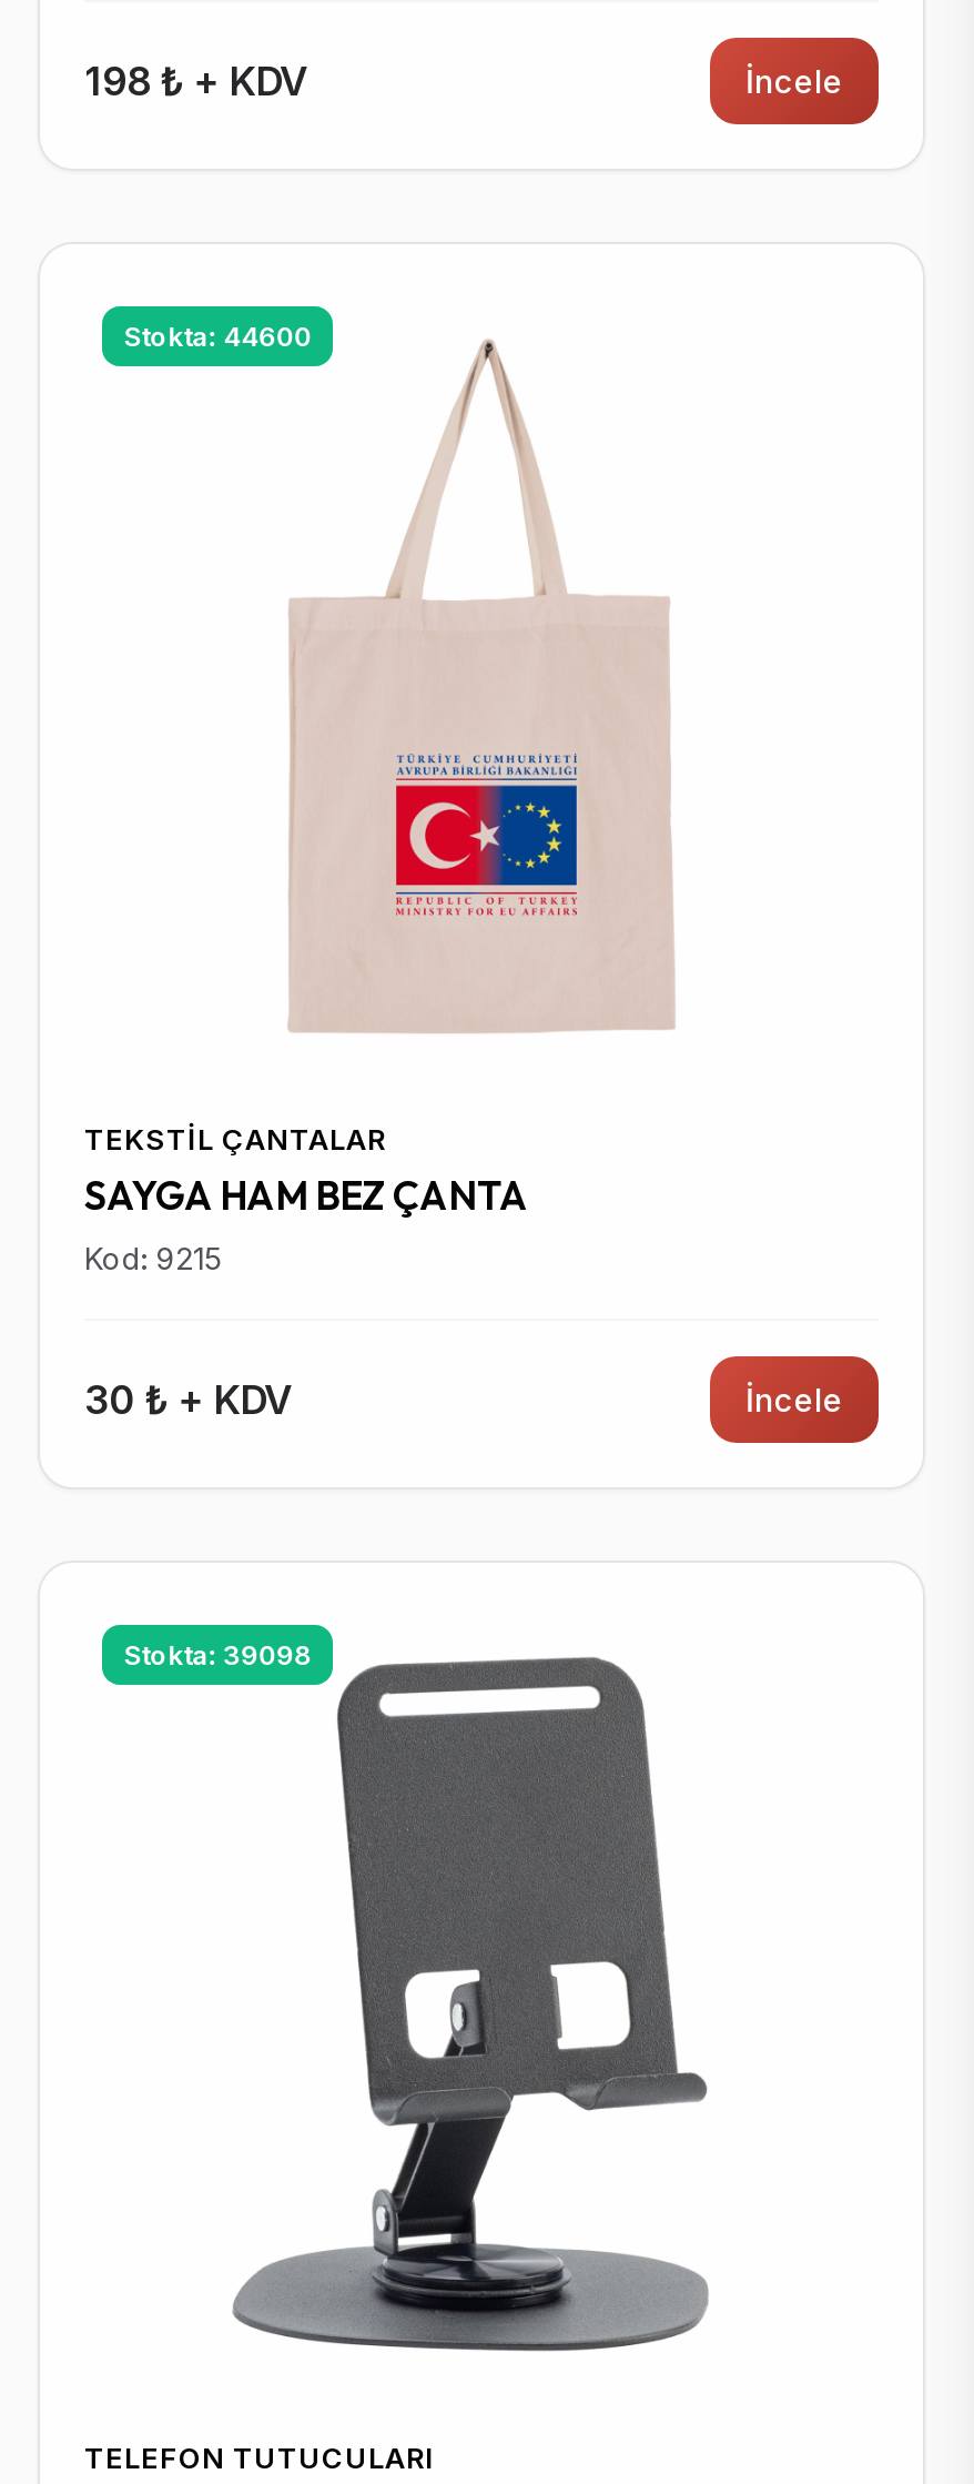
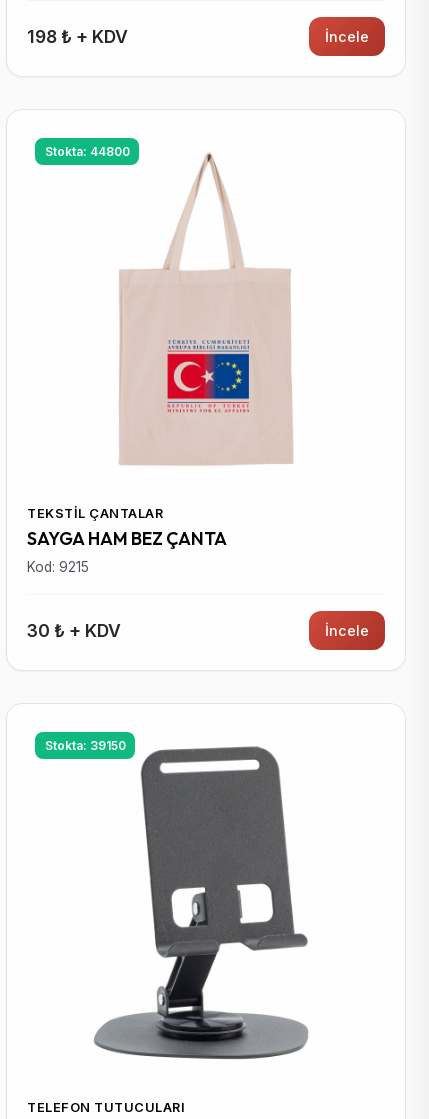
[123,320,312,353] Stokta: 44600 -> [45,144,130,159] Stokta: 44800
[123,1638,312,1672] Stokta: 39098 -> [45,738,126,753] Stokta: 39150

